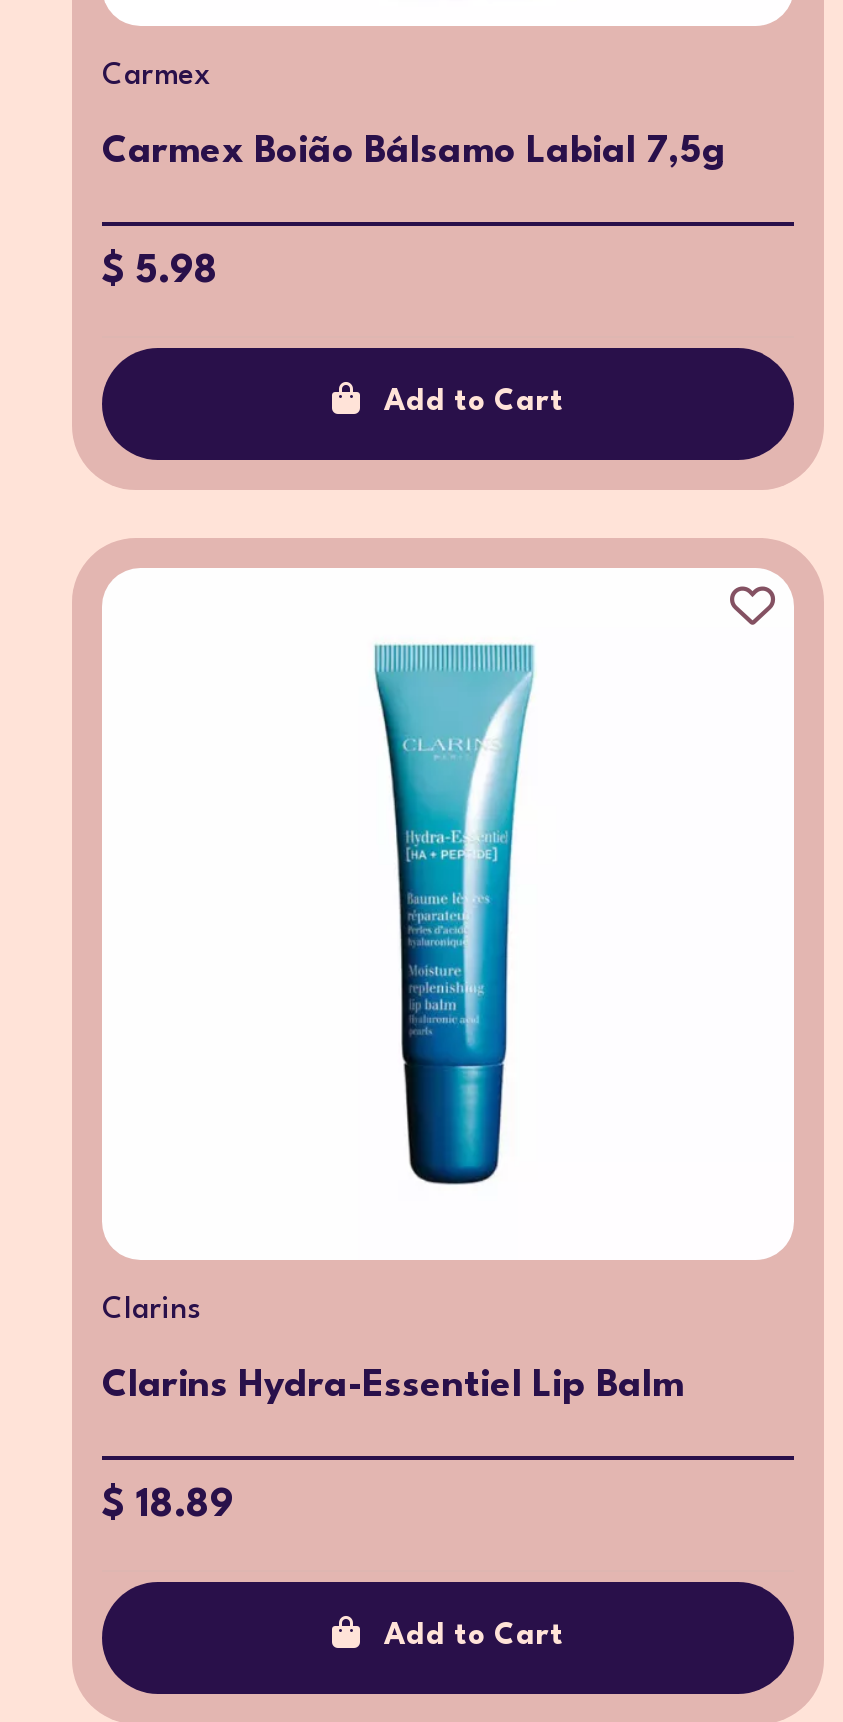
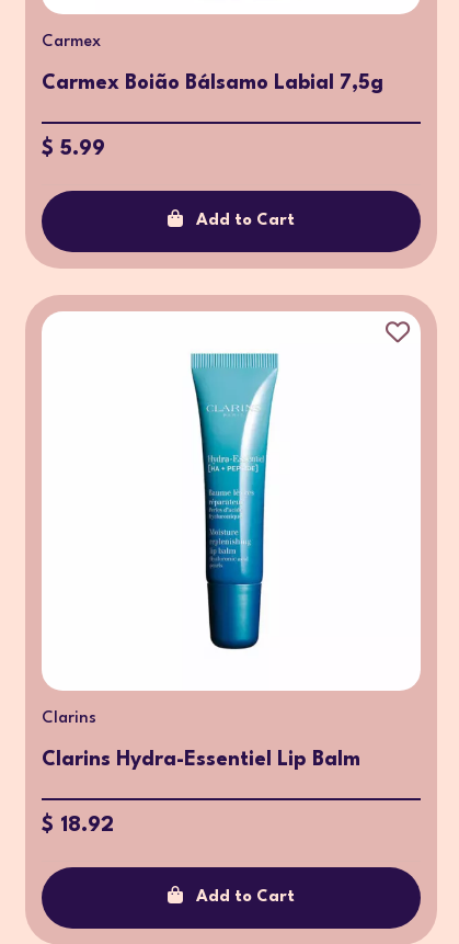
[102,251,218,291] $ 5.98 -> [42,138,105,160] $ 5.99
[102,1485,234,1525] $ 18.89 -> [42,814,114,836] $ 18.92

